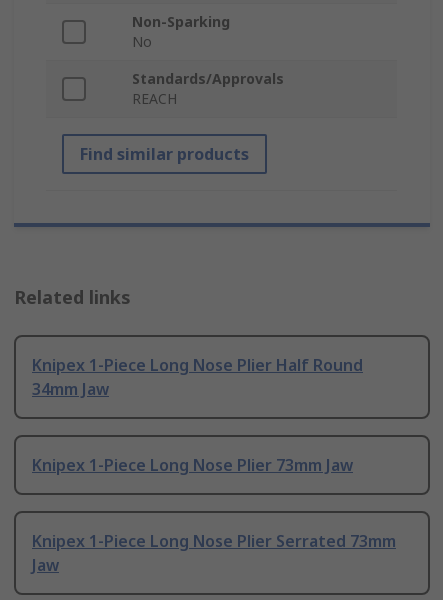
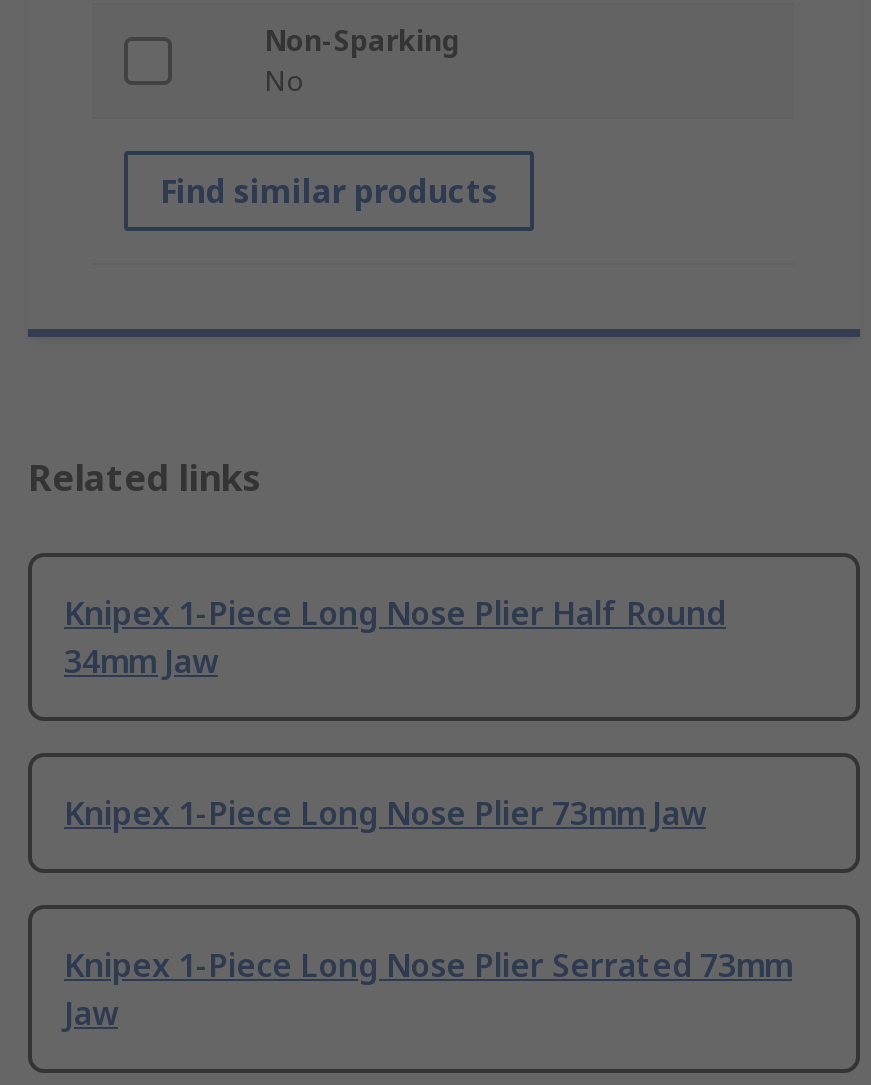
[132,69,284,108] Standards/Approvals | REACH -> none

